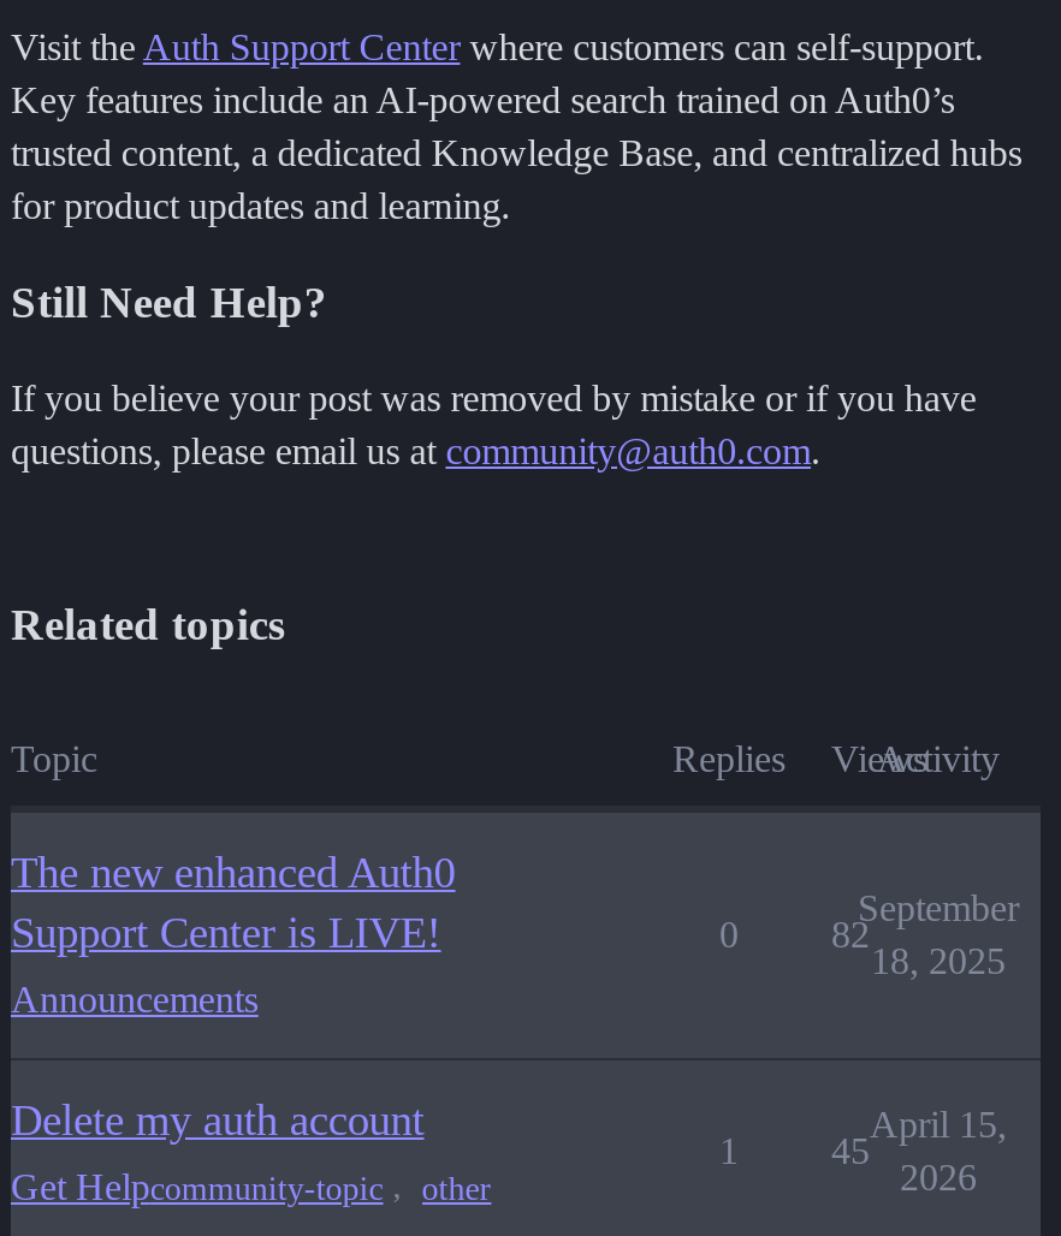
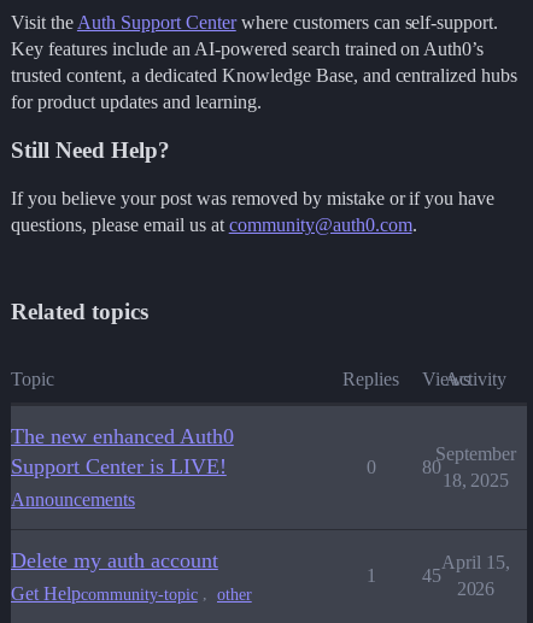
[831,914,870,955] 82 -> [422,457,441,477] 80

